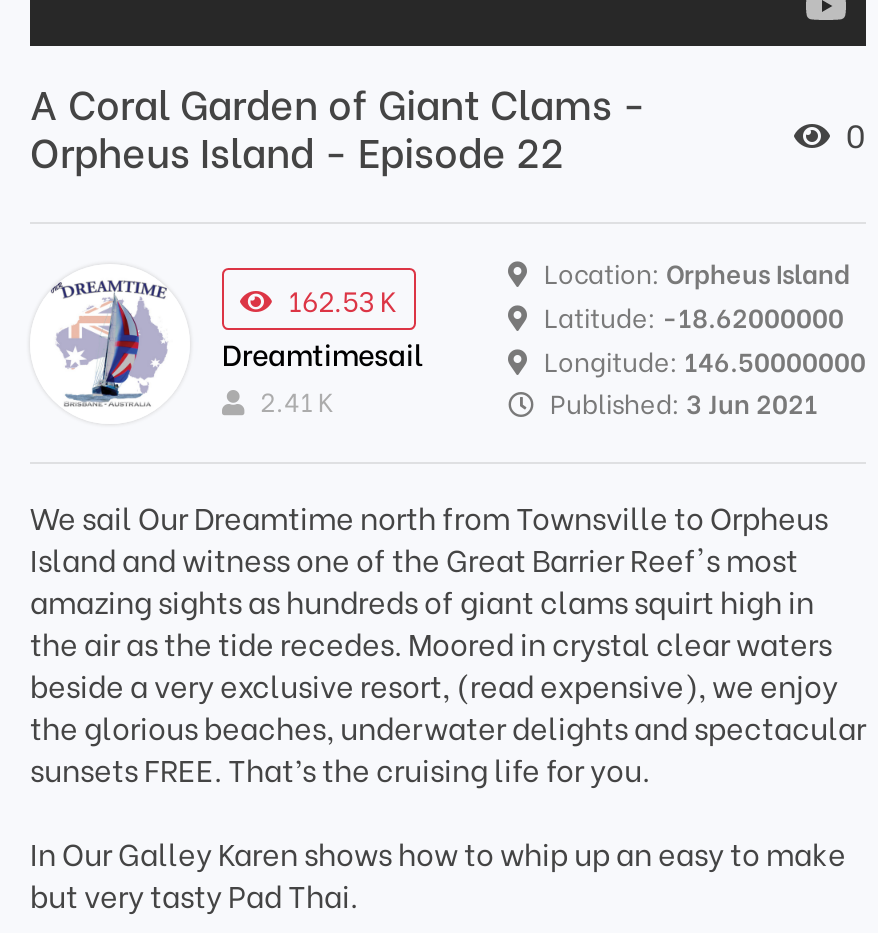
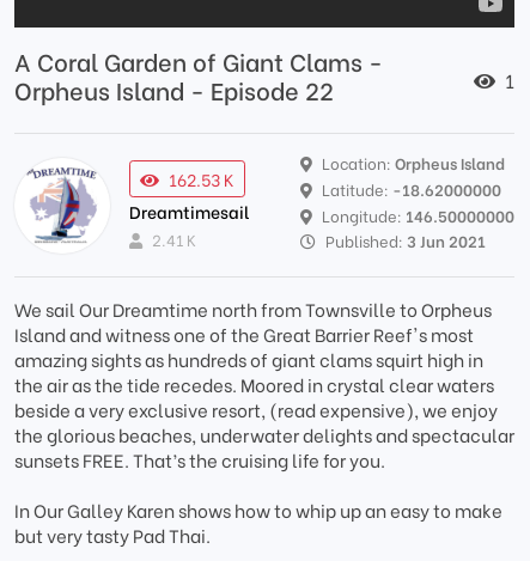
[846,110,866,156] 0 -> [505,66,514,93] 1

